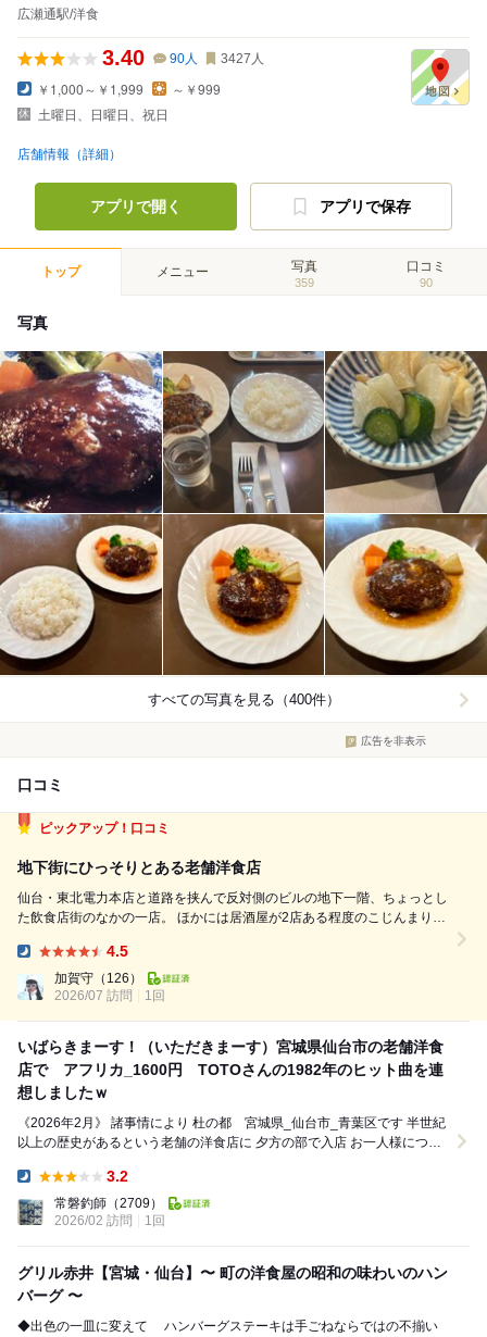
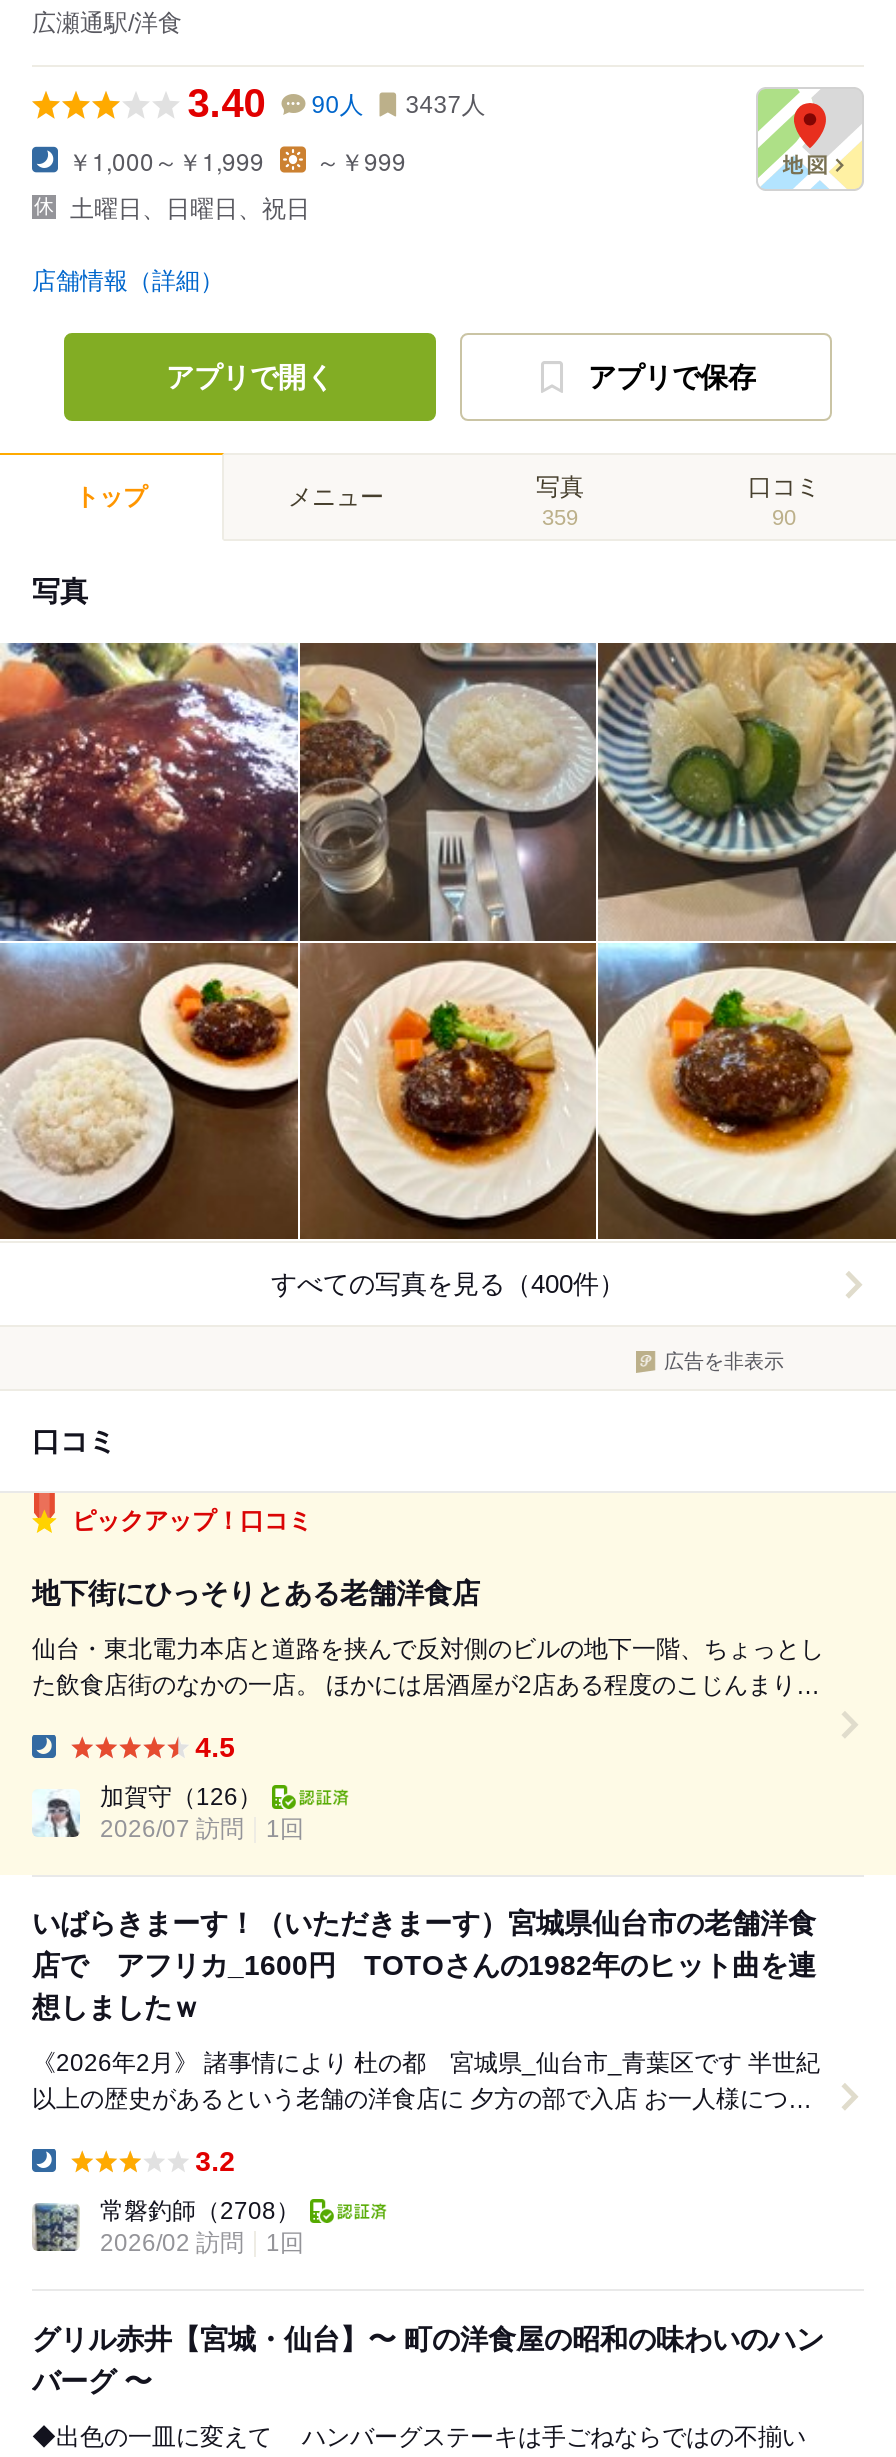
[102,46,264,70] 3.40 90人 3427人 -> [188,81,486,125] 3.40 90人 3437人
[54,1196,163,1211] 常磐釣師（2709） -> [100,2198,300,2226] 常磐釣師（2708）

